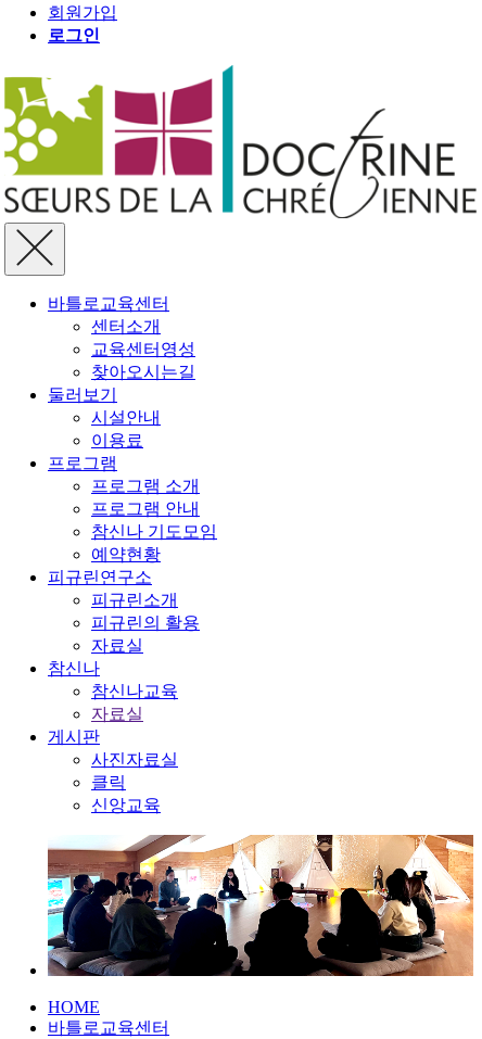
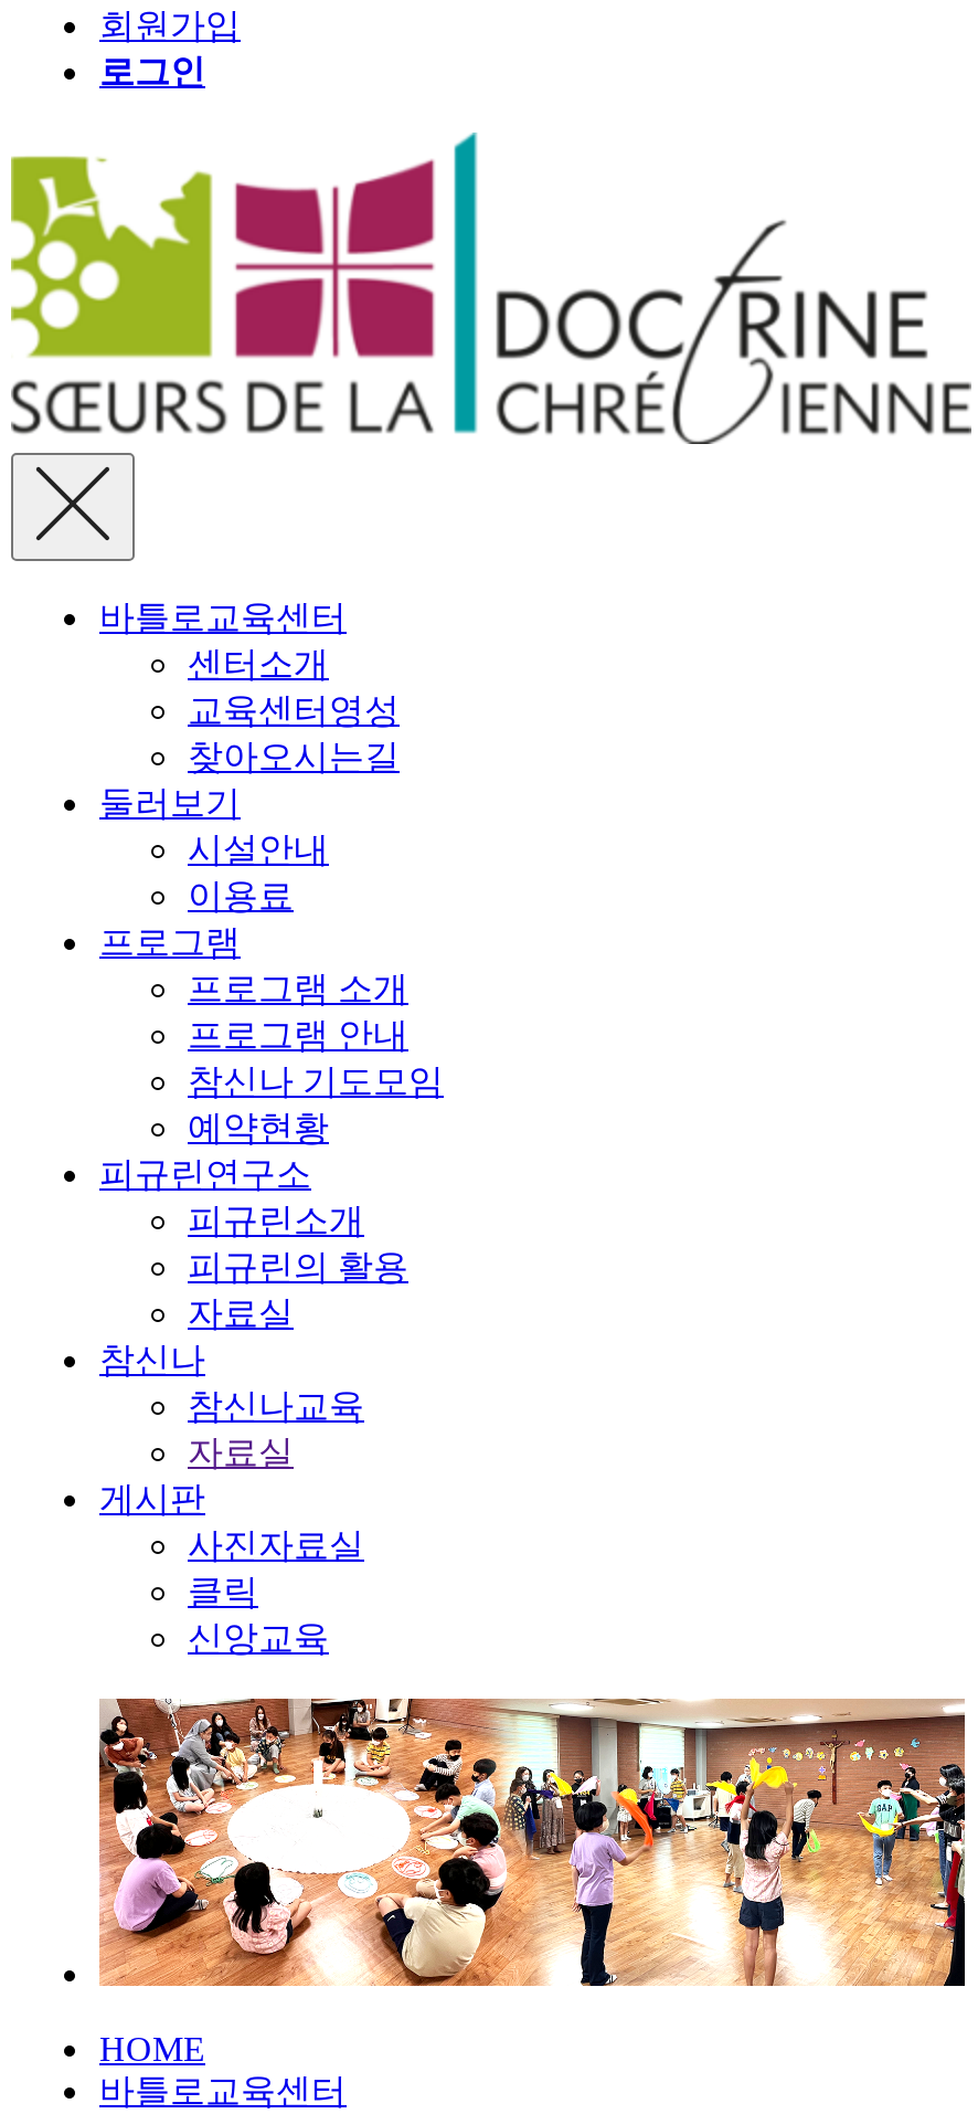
[47,834,474,977] [image] -> [97,1697,967,1988] [image]

